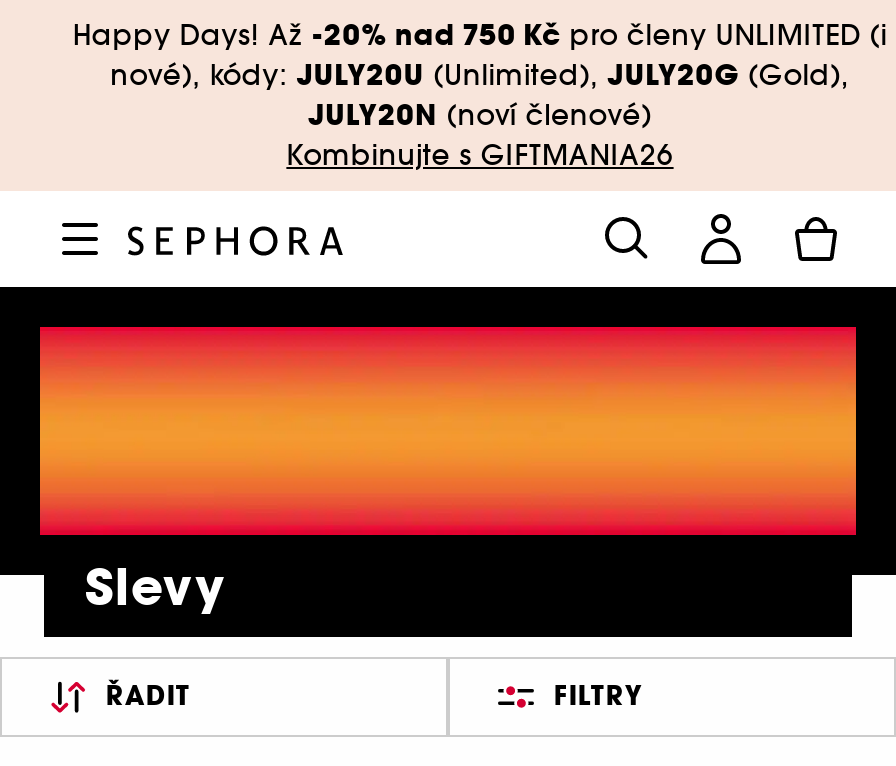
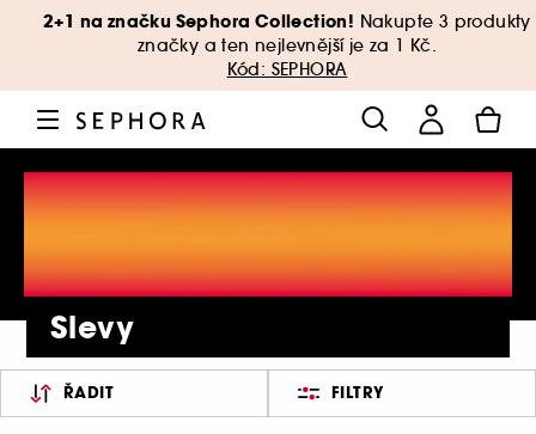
[73,15,887,173] Happy Days! Až -20% nad 750 Kč pro členy UNLIMITED (i | nové), kódy: JULY20U (Unlimited), JULY20G (Gold), | JULY20N (noví členové) | Kombinujte s GIFTMANIA26 -> [43,10,531,80] 2+1 na značku Sephora Collection! Nakupte 3 produkty | značky a ten nejlevnější je za 1 Kč. | Kód: SEPHORA

